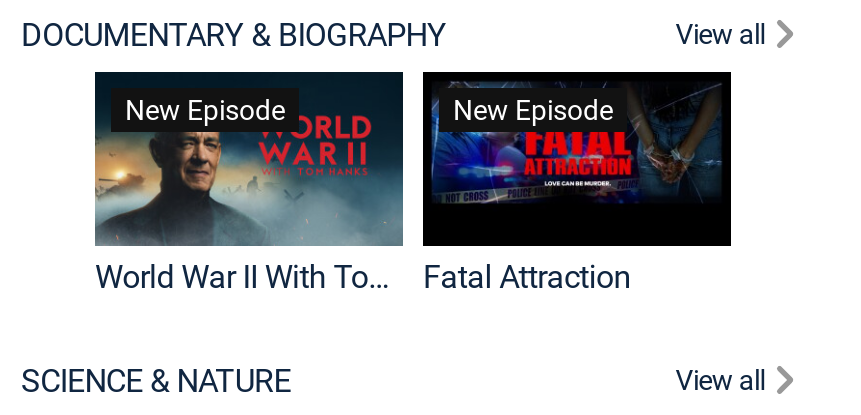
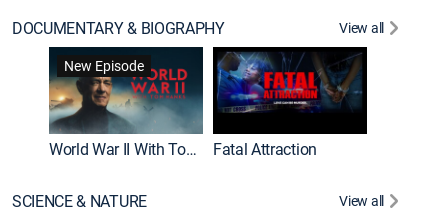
[453,91,613,129] New Episode -> none

